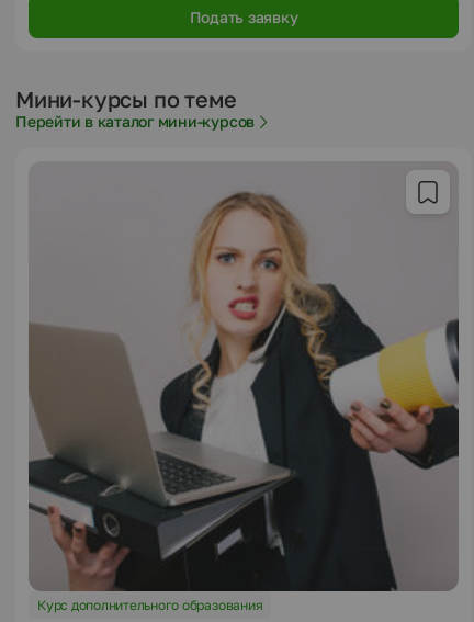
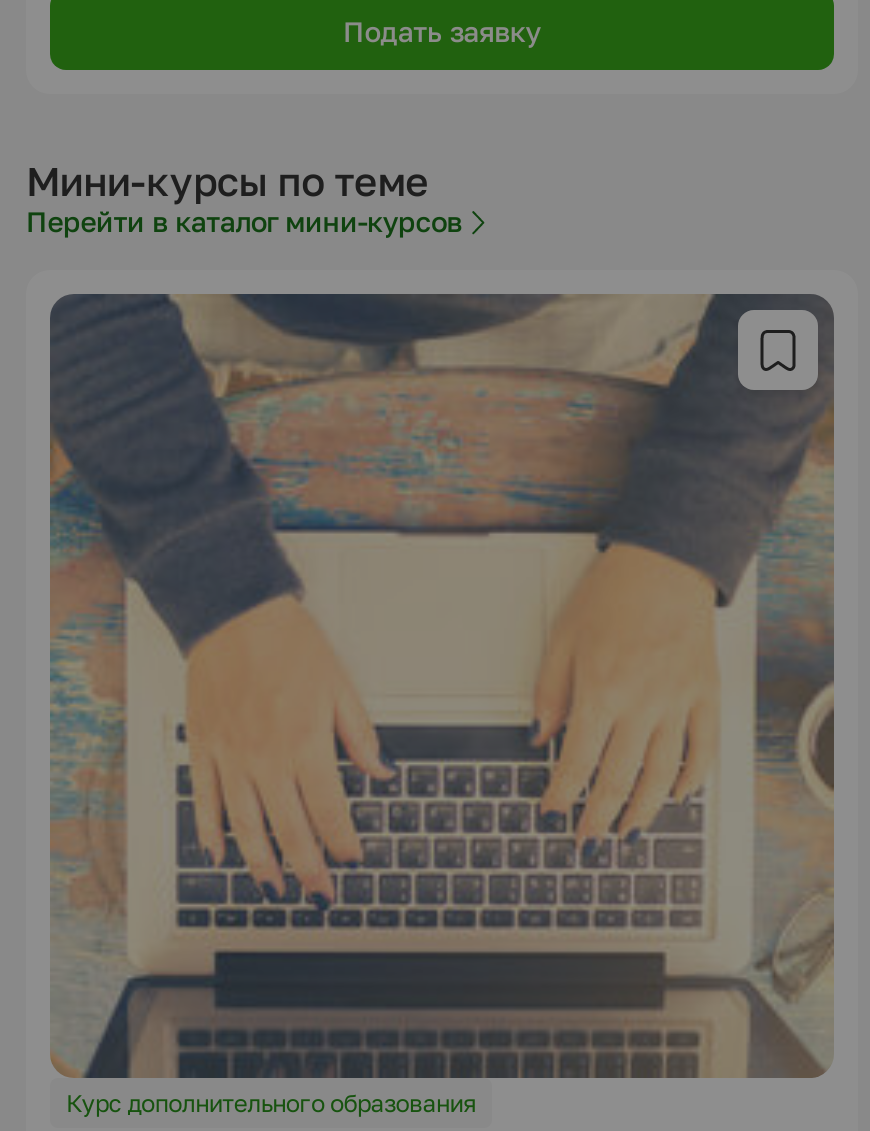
[27,161,460,592] [image] -> [50,292,836,1080] [image]

